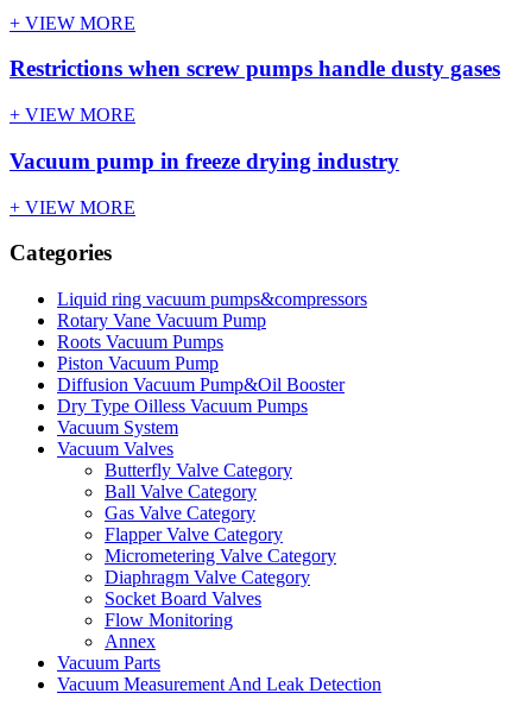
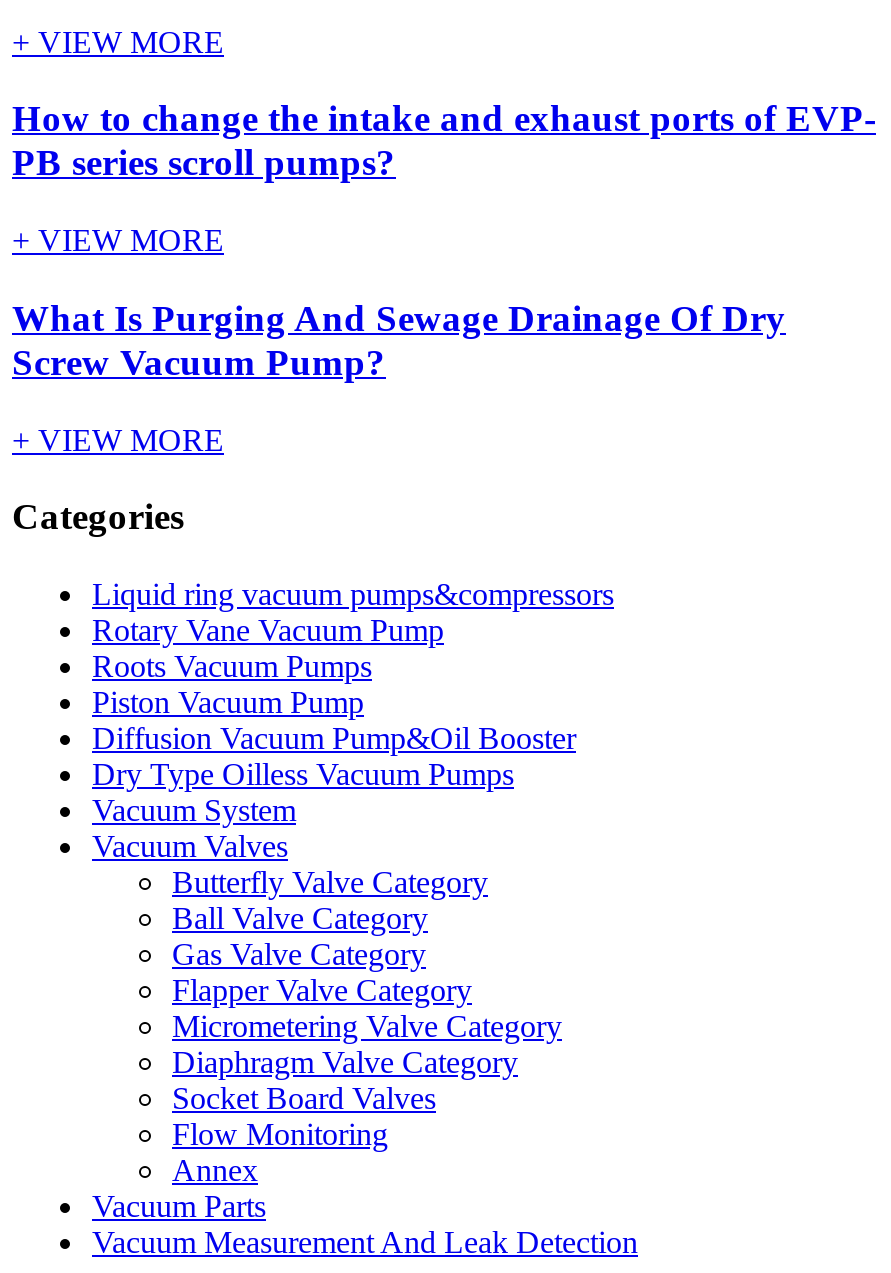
[10,56,500,81] Restrictions when screw pumps handle dusty gases -> [12,98,876,184] How to change the intake and exhaust ports of EVP- | PB series scroll pumps?
[10,148,399,173] Vacuum pump in freeze drying industry -> [12,297,786,383] What Is Purging And Sewage Drainage Of Dry | Screw Vacuum Pump?

